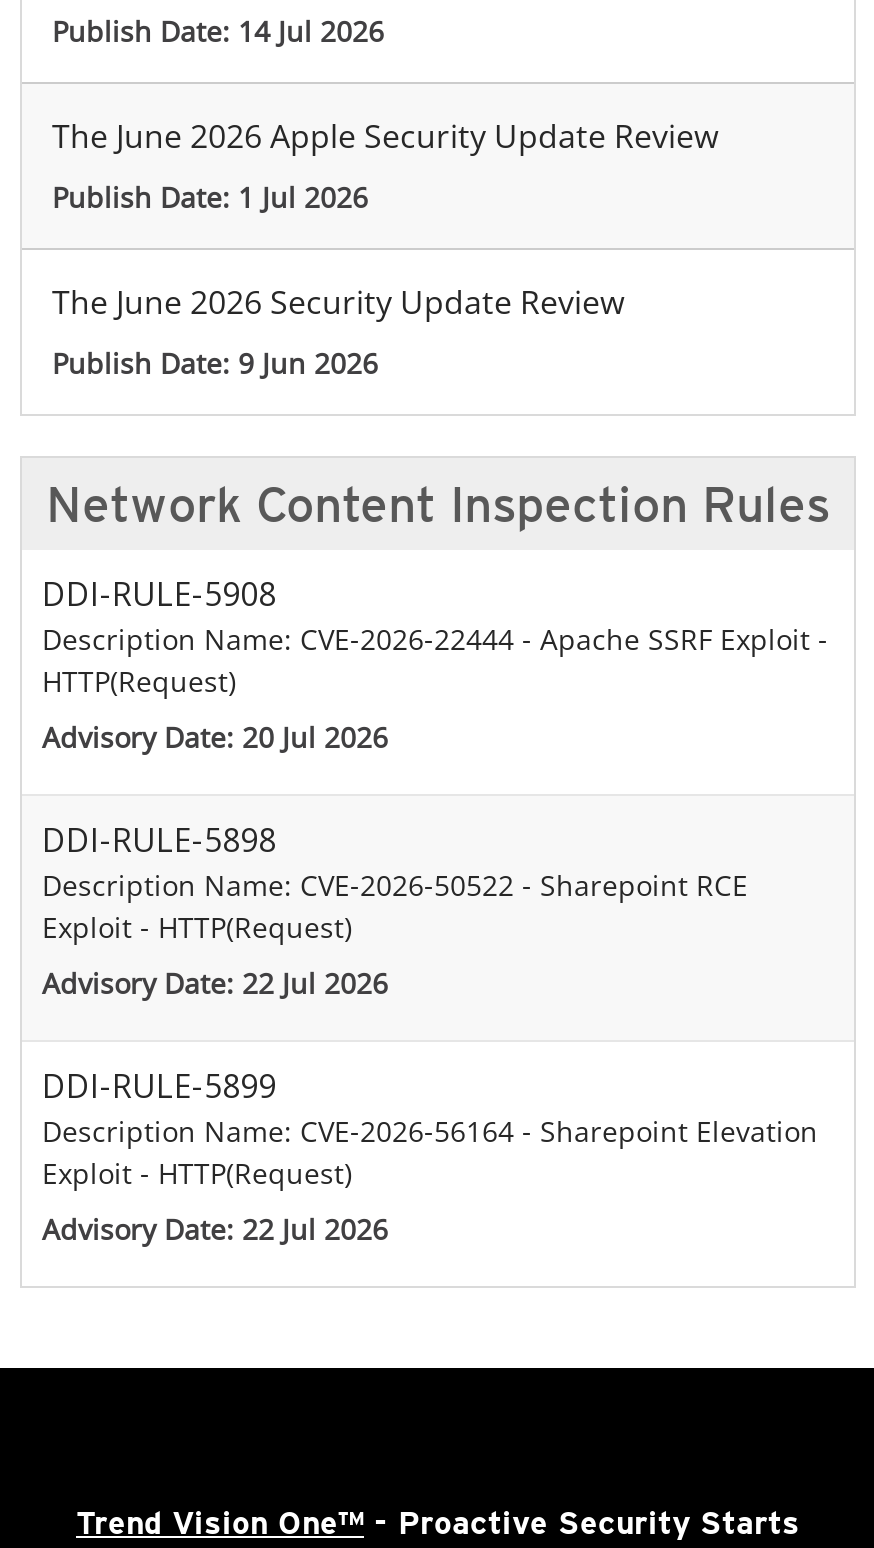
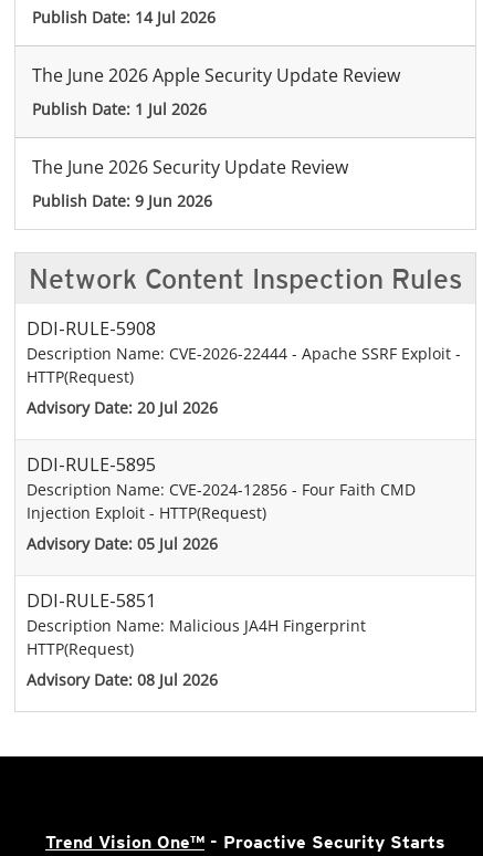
[42,818,748,946] DDI-RULE-5898 | Description Name: CVE-2026-50522 - Sharepoint RCE | Exploit - HTTP(Request) -> [27,453,416,523] DDI-RULE-5895 | Description Name: CVE-2024-12856 - Four Faith CMD | Injection Exploit - HTTP(Request)
[42,964,388,1002] Advisory Date: 22 Jul 2026 -> [27,533,218,554] Advisory Date: 05 Jul 2026
[42,1064,818,1192] DDI-RULE-5899 | Description Name: CVE-2026-56164 - Sharepoint Elevation | Exploit - HTTP(Request) -> [27,589,366,659] DDI-RULE-5851 | Description Name: Malicious JA4H Fingerprint | HTTP(Request)
[42,1210,388,1248] Advisory Date: 22 Jul 2026 -> [27,669,218,690] Advisory Date: 08 Jul 2026

